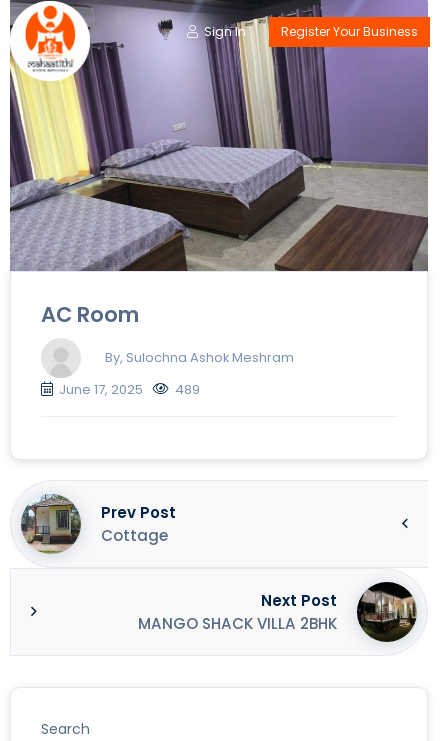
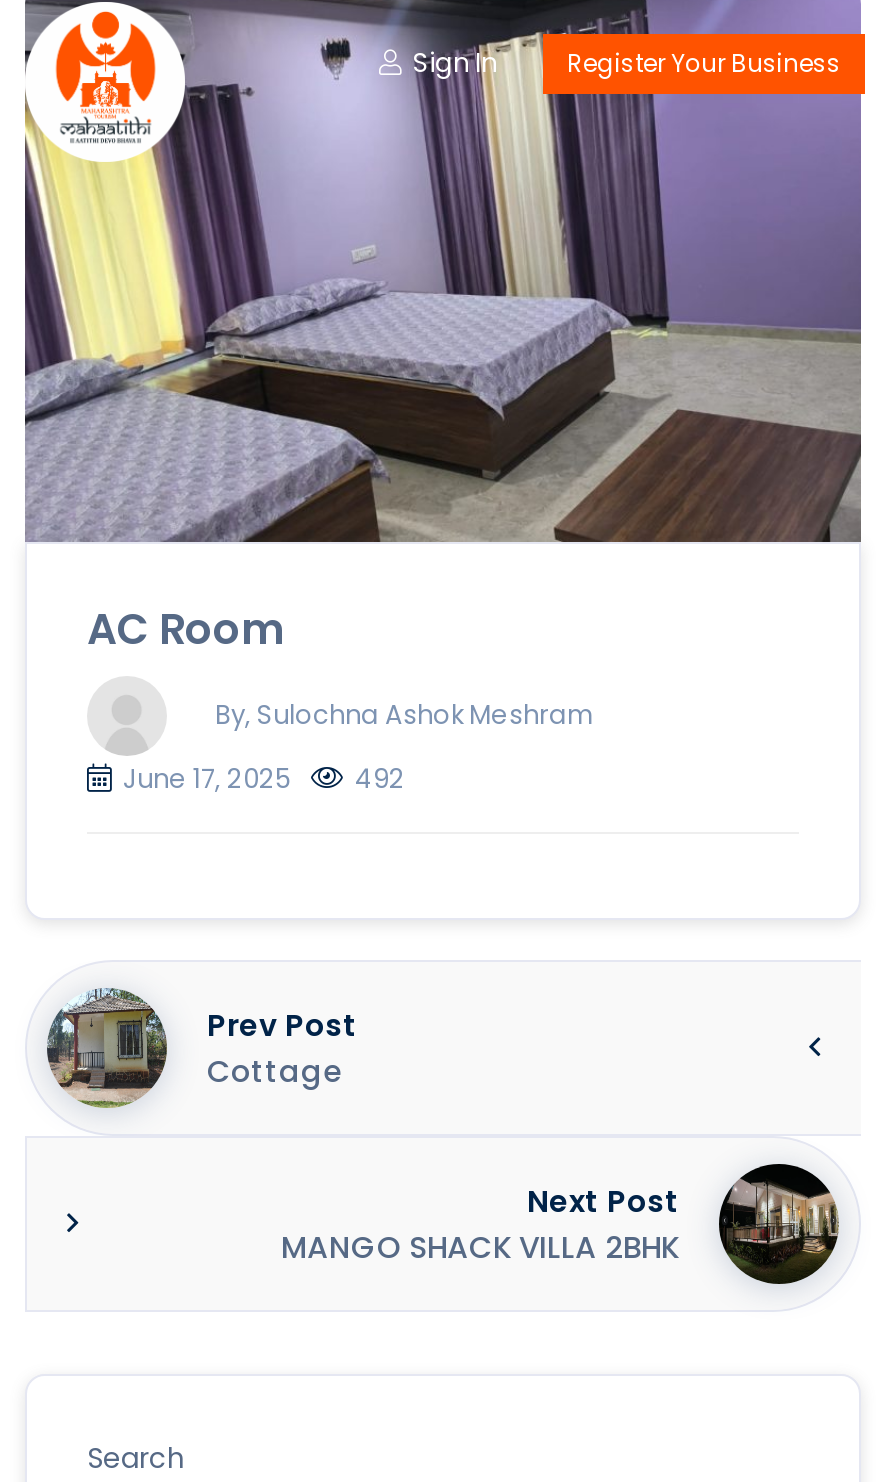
[59,380,200,399] June 17, 2025 489 -> [123,759,405,797] June 17, 2025 492

